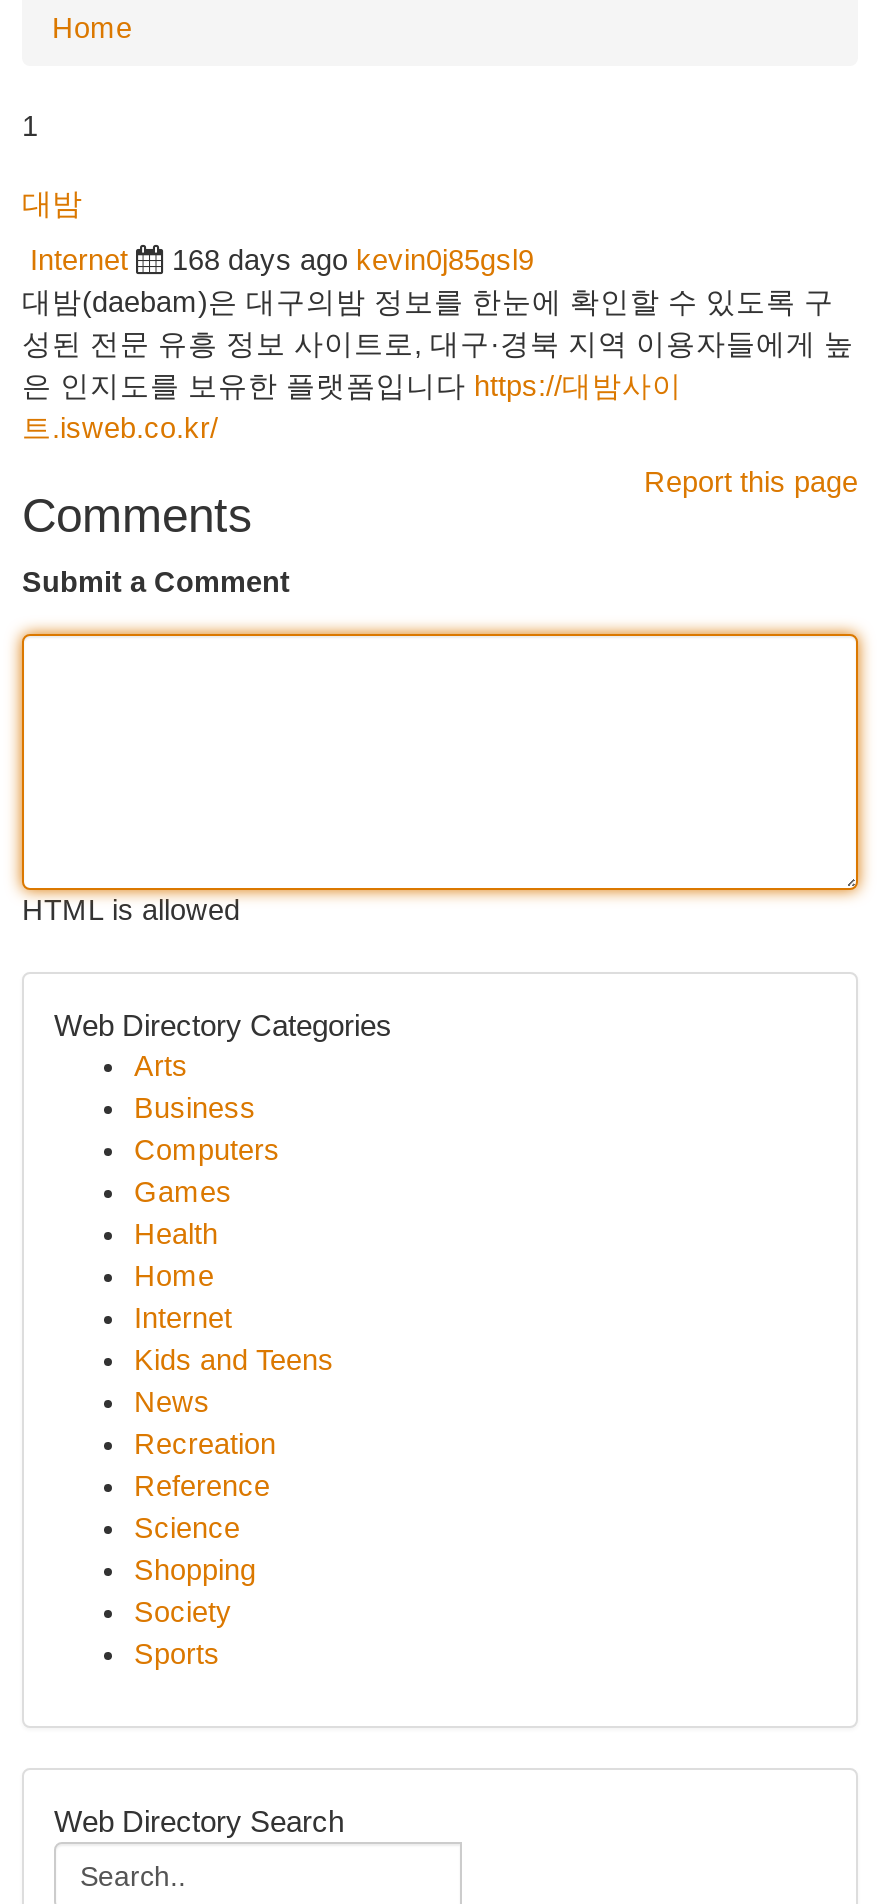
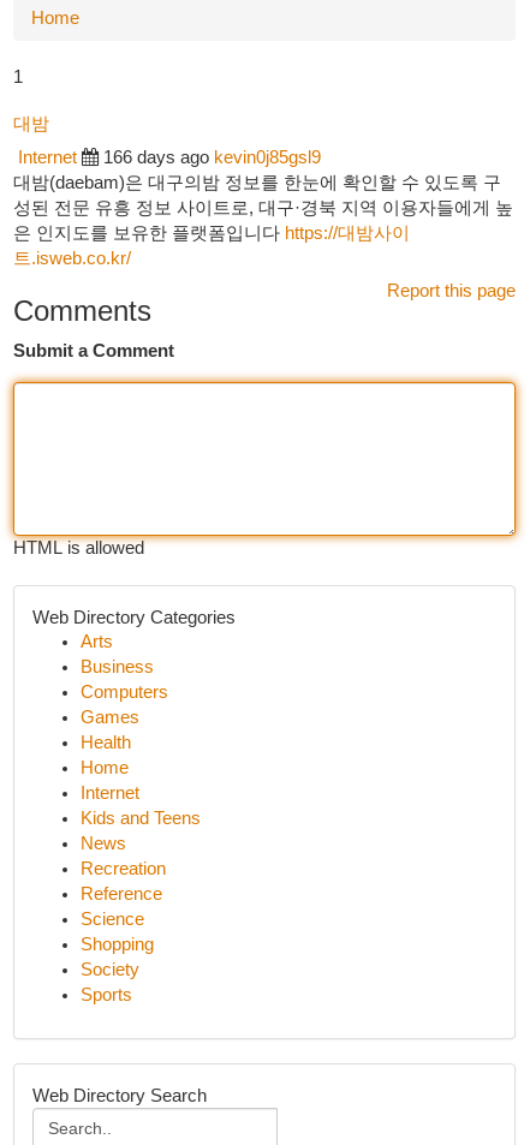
[172,244,534,276] 168 days ago kevin0j85gsl9 -> [103,148,321,167] 166 days ago kevin0j85gsl9

